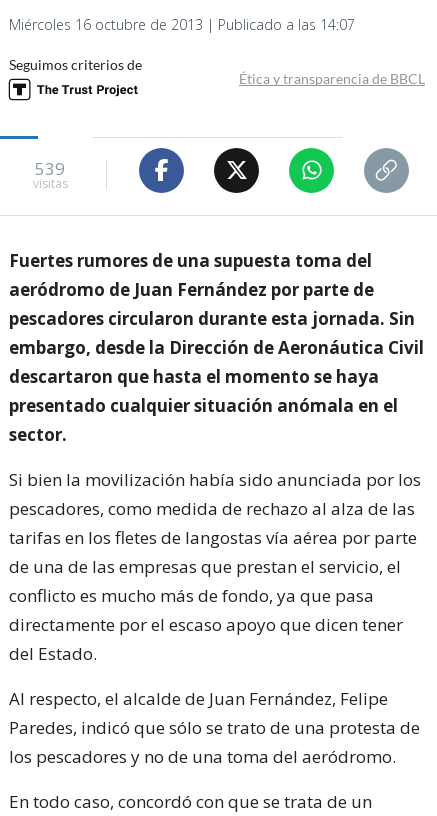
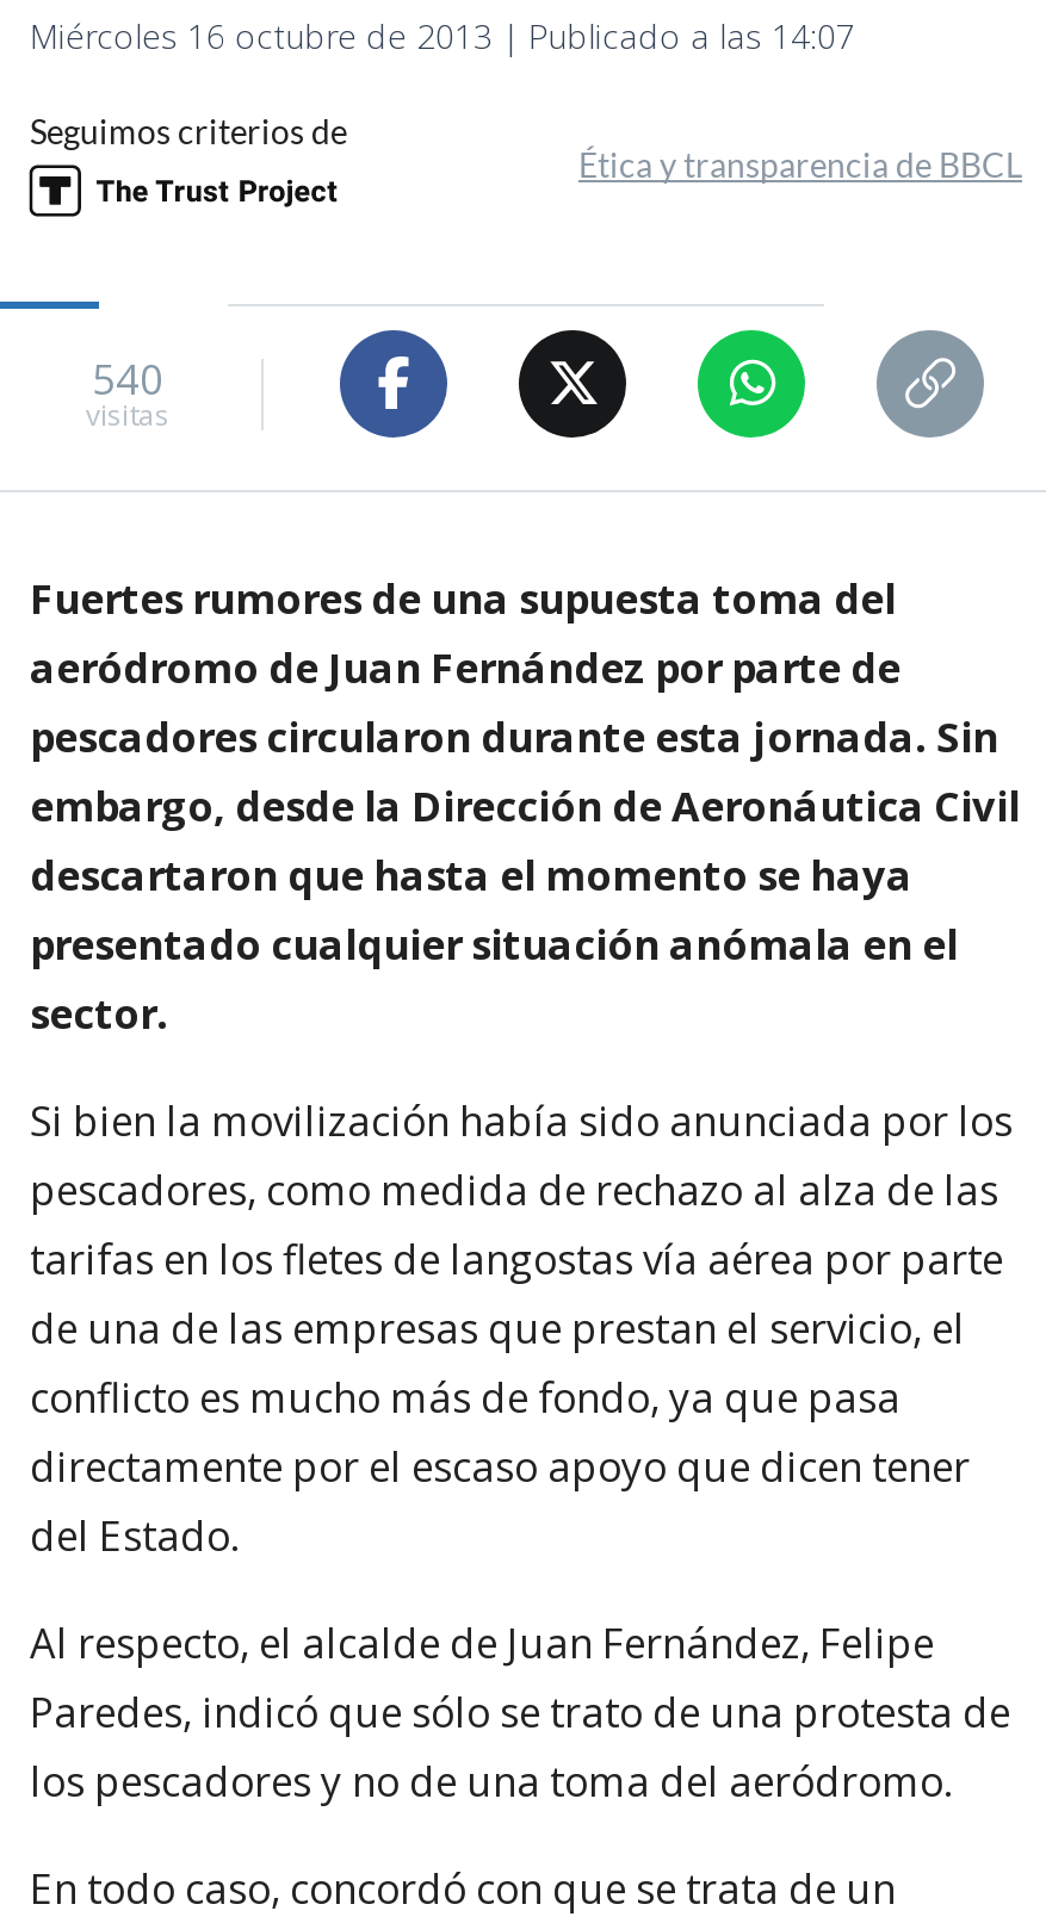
[35,157,65,180] 539 -> [92,352,163,407] 540

